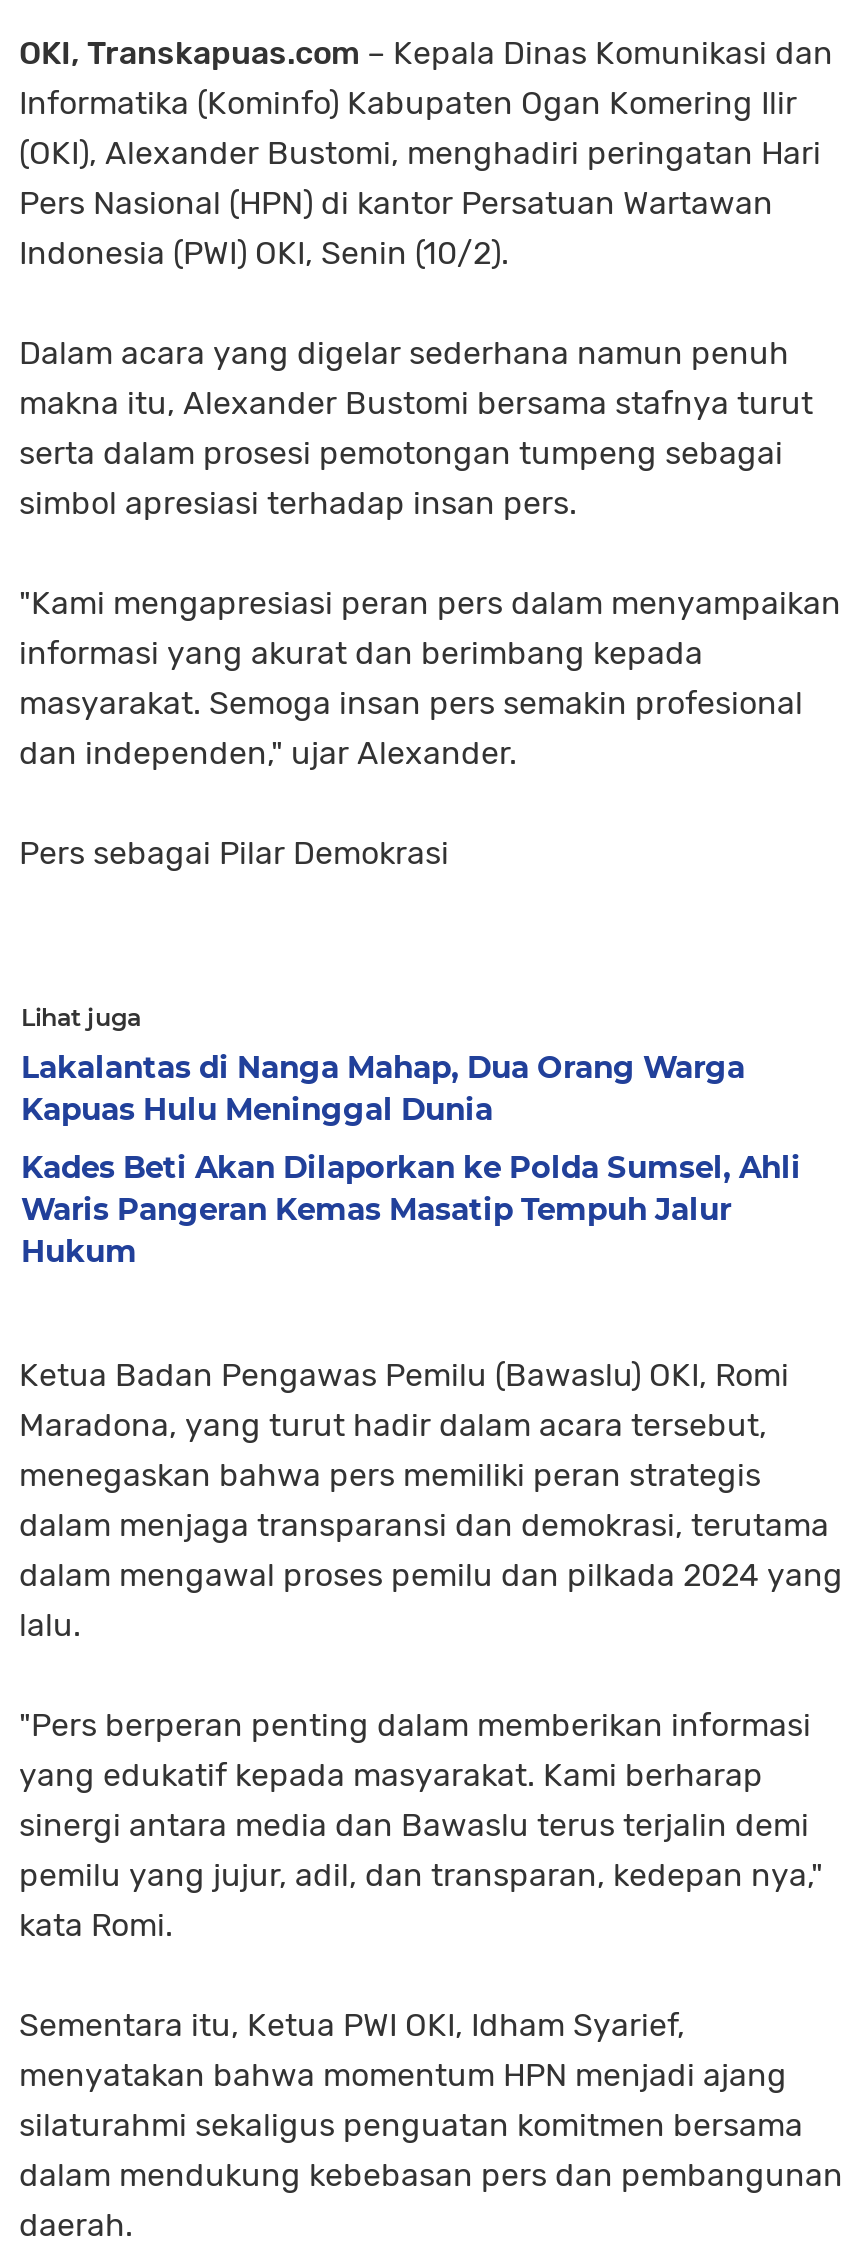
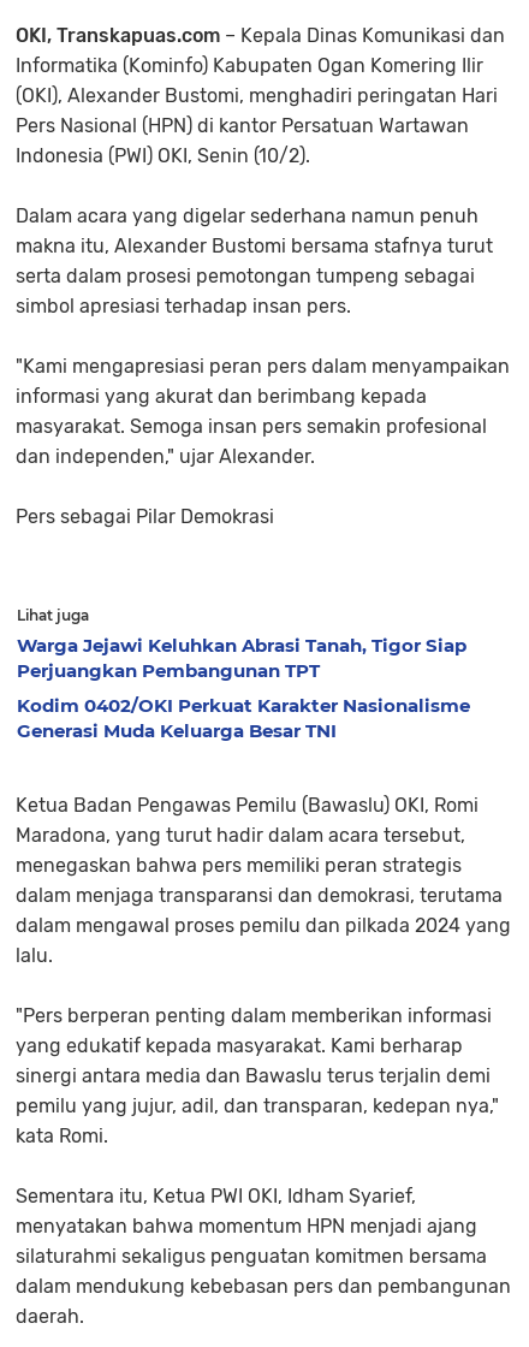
[21,1048,745,1128] Lakalantas di Nanga Mahap, Dua Orang Warga | Kapuas Hulu Meninggal Dunia -> [17,634,466,682] Warga Jejawi Keluhkan Abrasi Tanah, Tigor Siap | Perjuangkan Pembangunan TPT
[21,1148,801,1270] Kades Beti Akan Dilaporkan ke Polda Sumsel, Ahli | Waris Pangeran Kemas Masatip Tempuh Jalur | Hukum -> [17,694,470,742] Kodim 0402/OKI Perkuat Karakter Nasionalisme | Generasi Muda Keluarga Besar TNI

